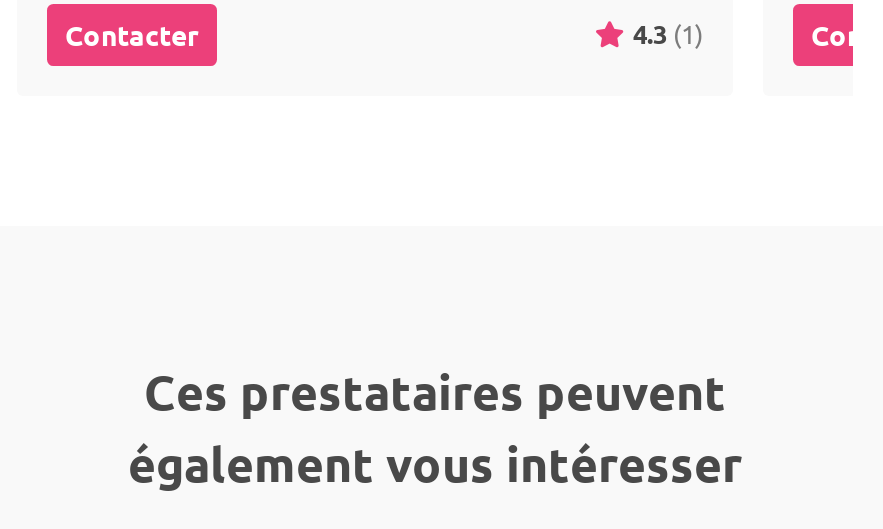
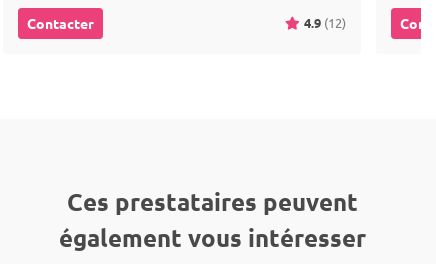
[633,15,703,49] 4.3 (1) -> [304,13,346,30] 4.9 (12)

